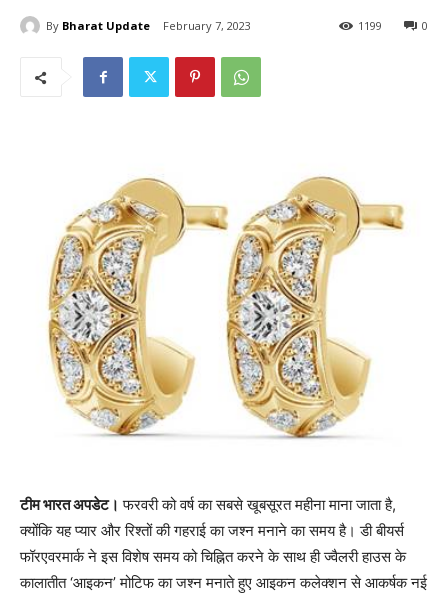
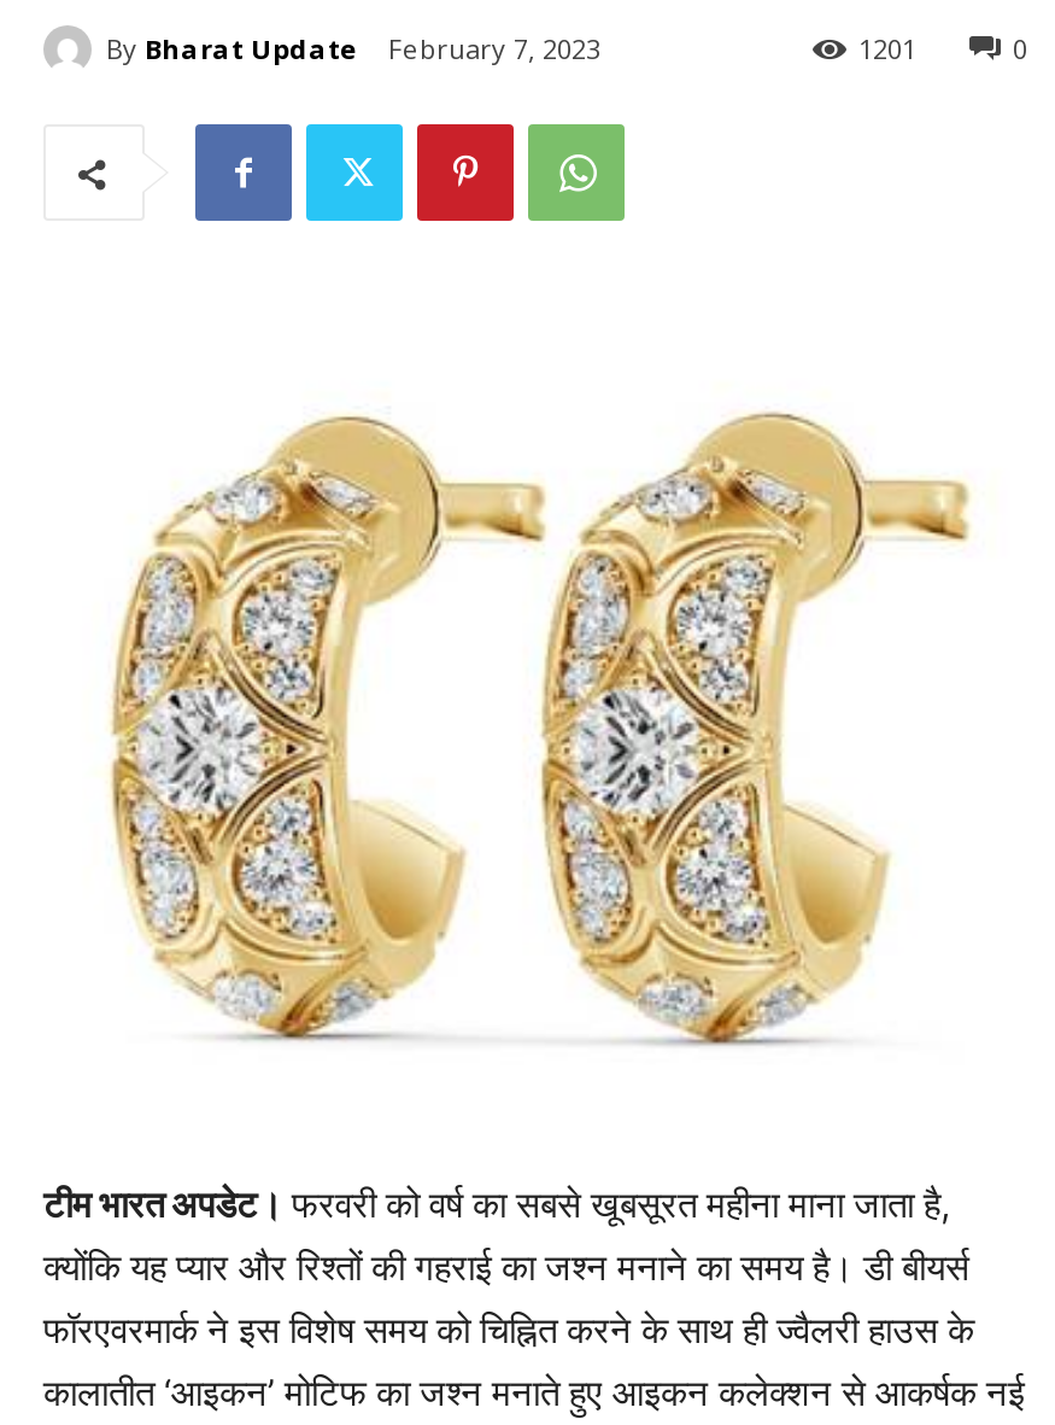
[358,18,382,33] 1199 -> [858,30,916,67] 1201

